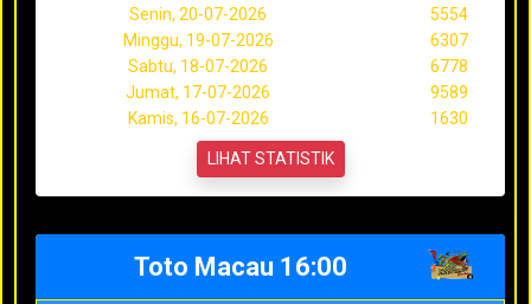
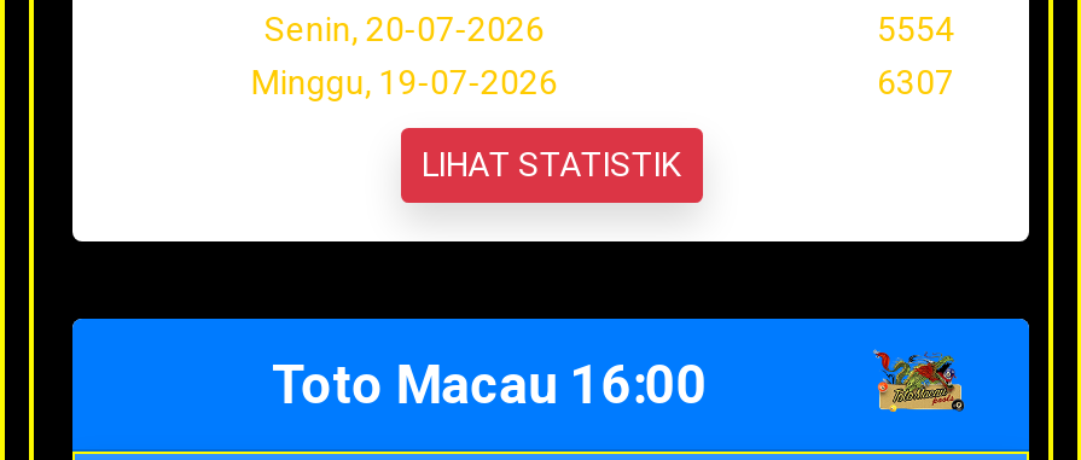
[126,57,468,128] Sabtu, 18-07-2026 | 6778 | Jumat, 17-07-2026 | 9589 | Kamis, 16-07-2026 | 1630 -> none

